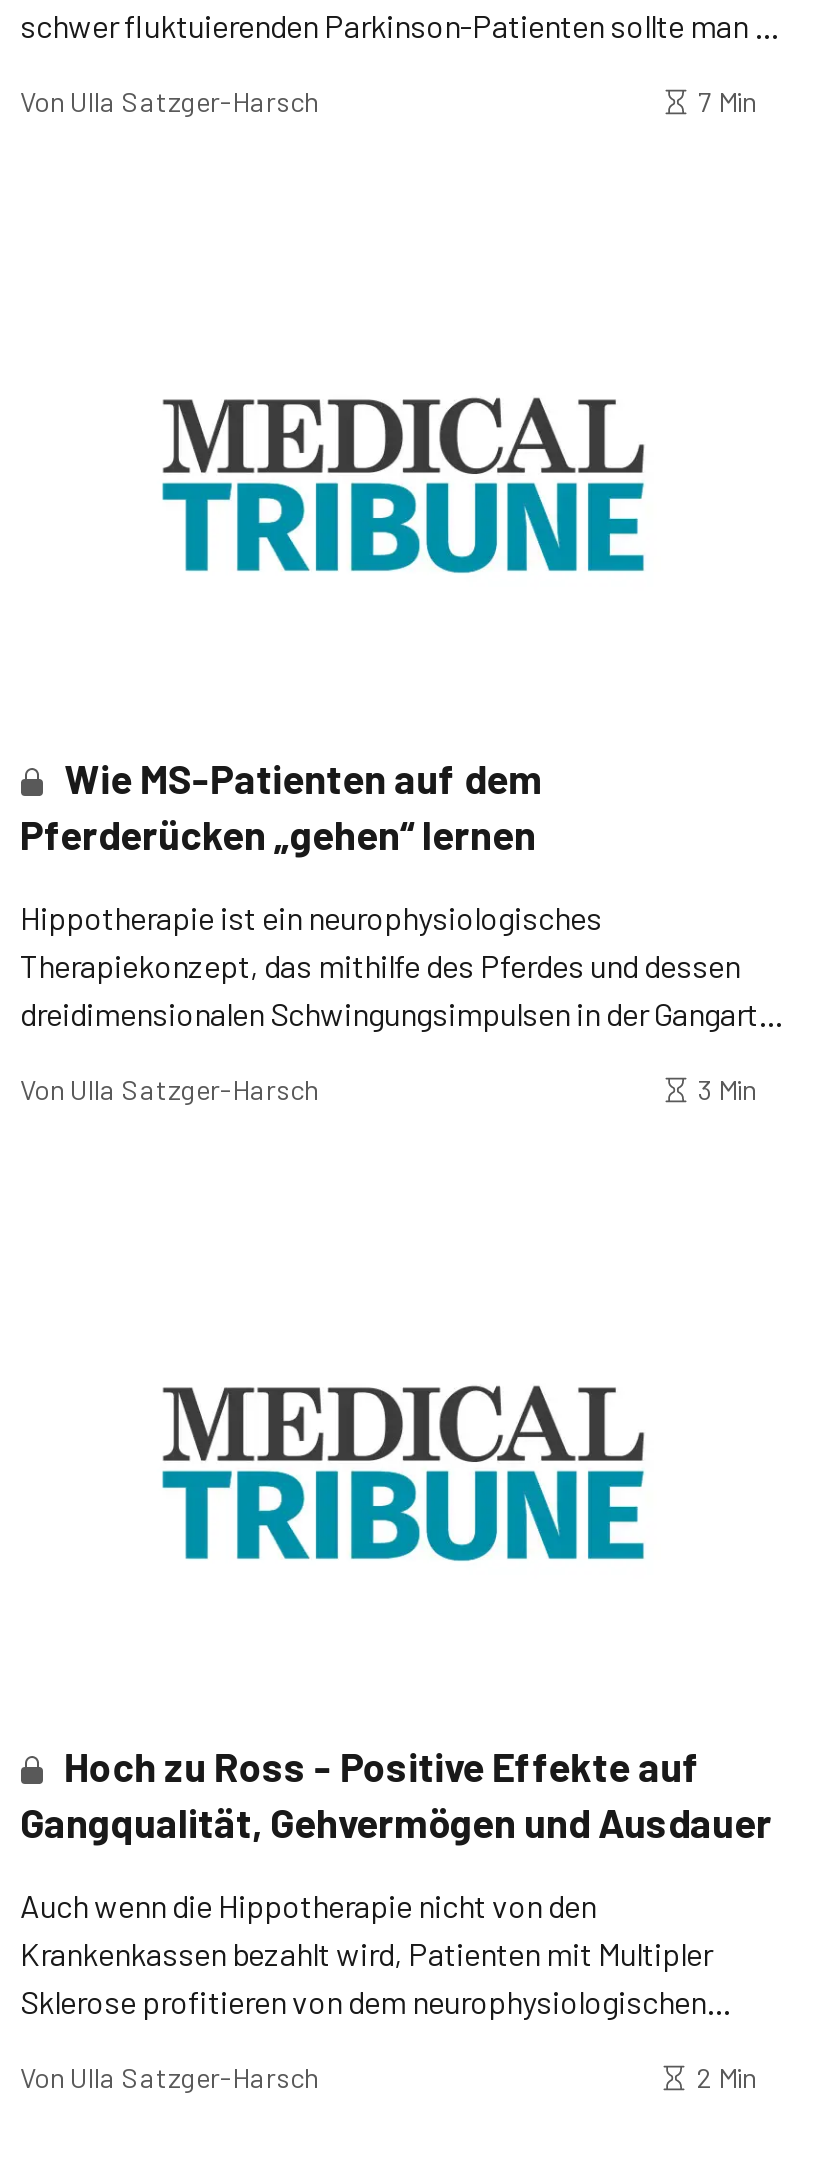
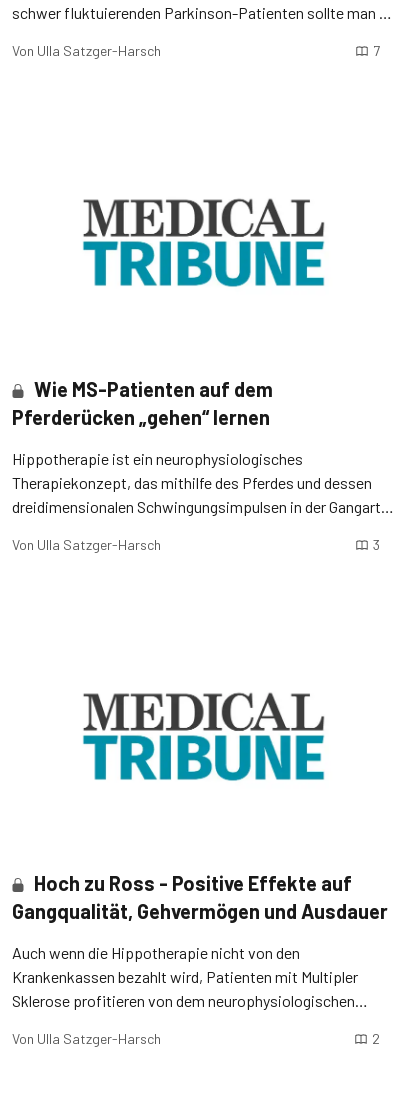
[698,85,756,119] 7 Min -> [373,42,380,59] 7
[698,1073,756,1107] 3 Min -> [373,536,380,553] 3
[696,2061,756,2095] 2 Min -> [372,1030,380,1047] 2

